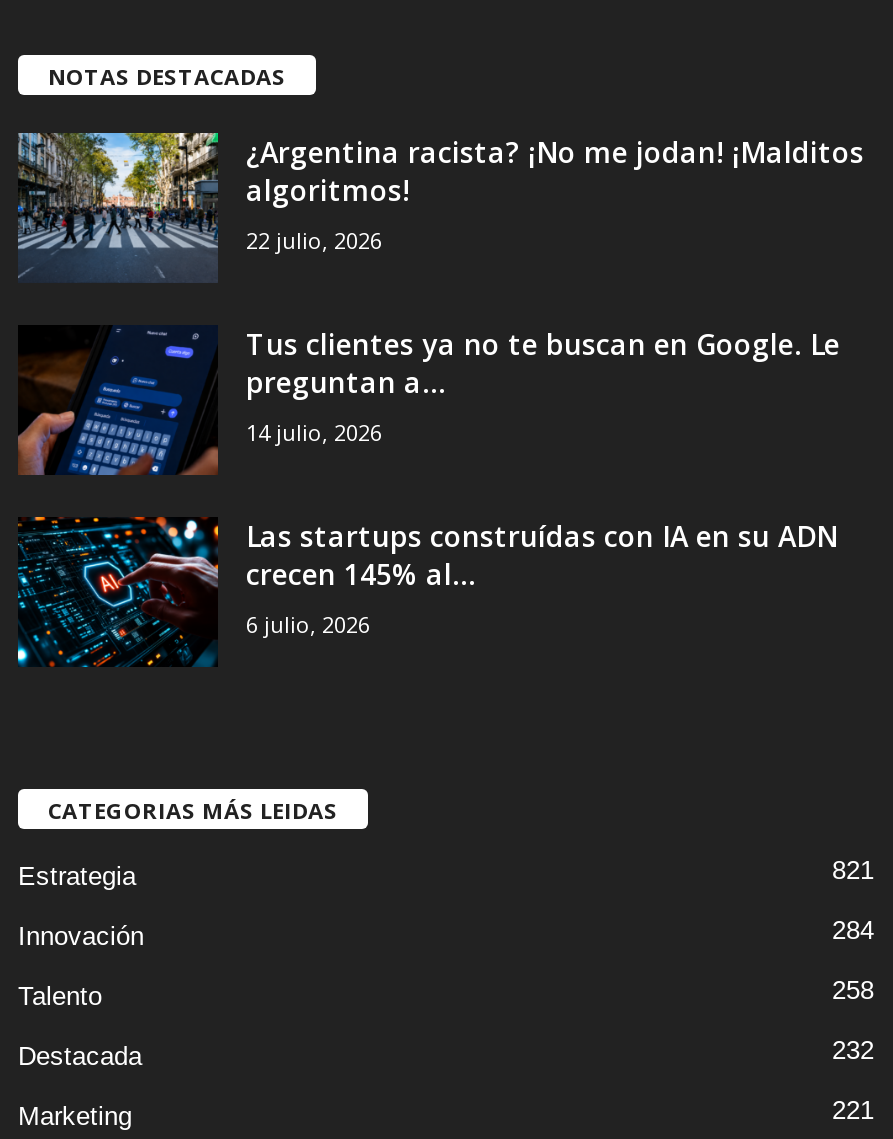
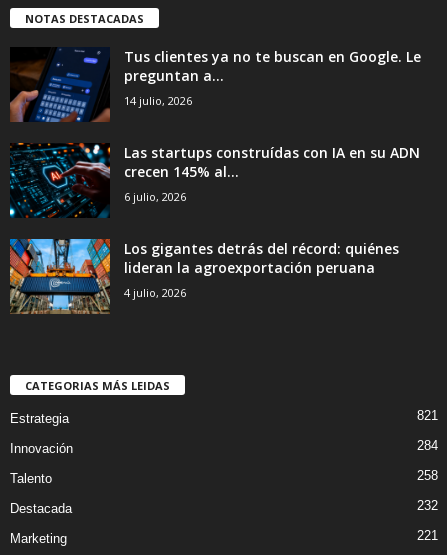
[16,131,864,283] [image] | ¿Argentina racista? ¡No me jodan! ¡Malditos | algoritmos! | 22 julio, 2026 -> none
moved [16,324,840,638] -> [9,47,421,204]: [image] | Tus clientes ya no te buscan en Google. Le | preguntan a... | 14 julio, 2026 | Las startups construídas con IA en su ADN | crecen 145% al... | 6 julio, 2026
none -> [9,238,399,315] [image] | Los gigantes detrás del récord: quiénes | lideran la agroexportación peruana | 4 julio, 2026

